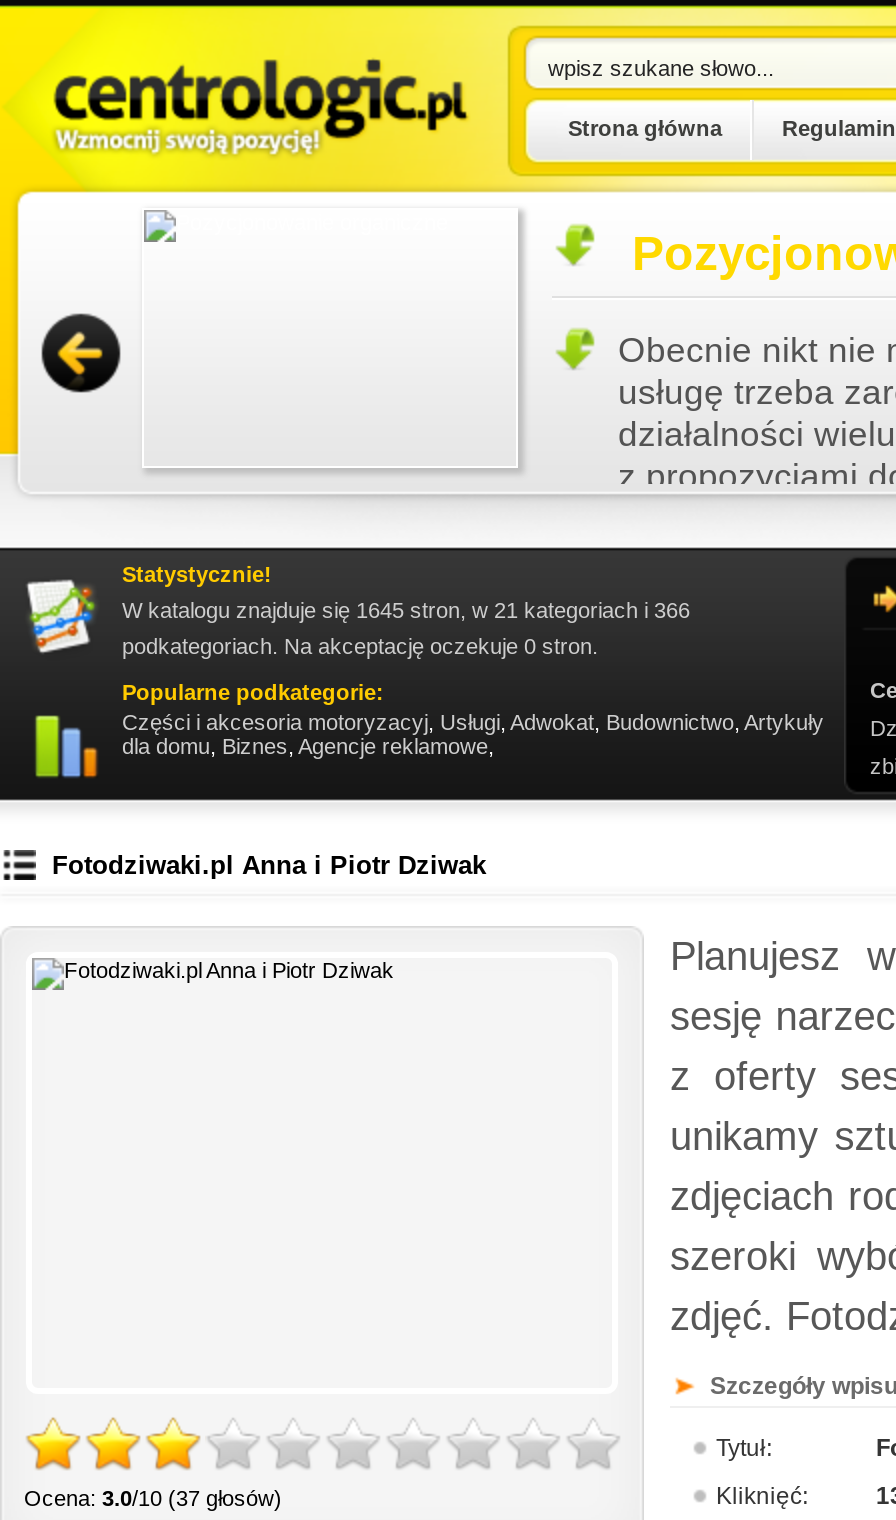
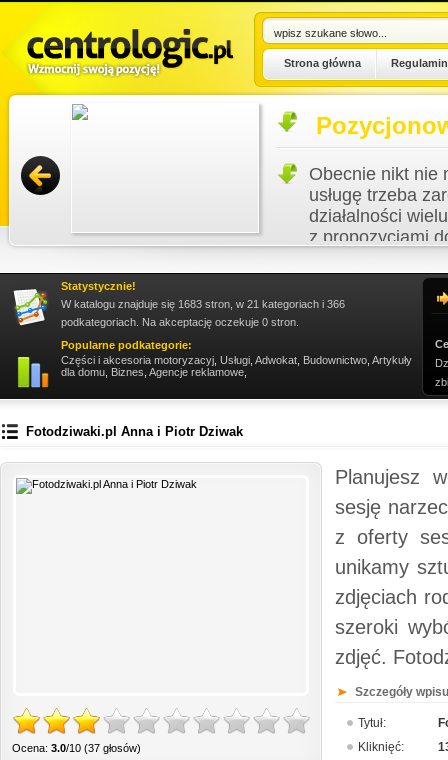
[122,598,690,622] W katalogu znajduje się 1645 stron, w 21 kategoriach i 366 -> [61,298,345,310] W katalogu znajduje się 1683 stron, w 21 kategoriach i 366

